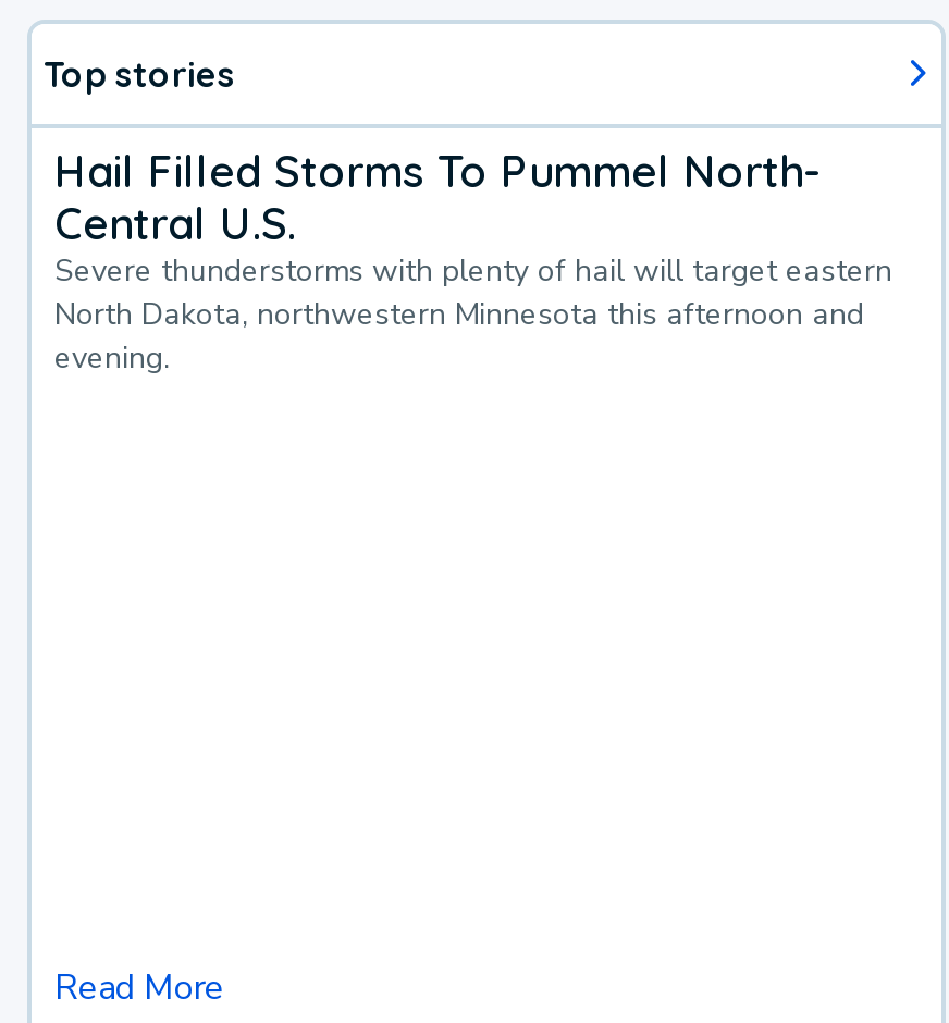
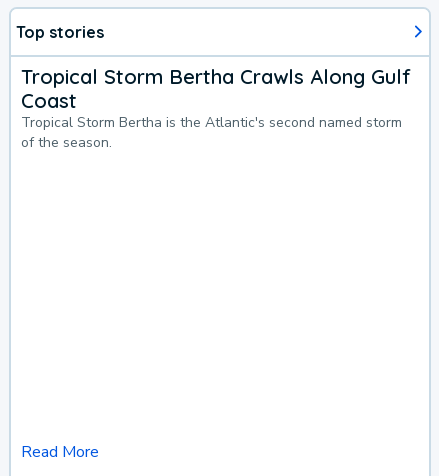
[54,143,892,378] Hail Filled Storms To Pummel North- | Central U.S. | Severe thunderstorms with plenty of hail will target eastern | North Dakota, northwestern Minnesota this afternoon and | evening. -> [21,64,411,152] Tropical Storm Bertha Crawls Along Gulf | Coast | Tropical Storm Bertha is the Atlantic's second named storm | of the season.

